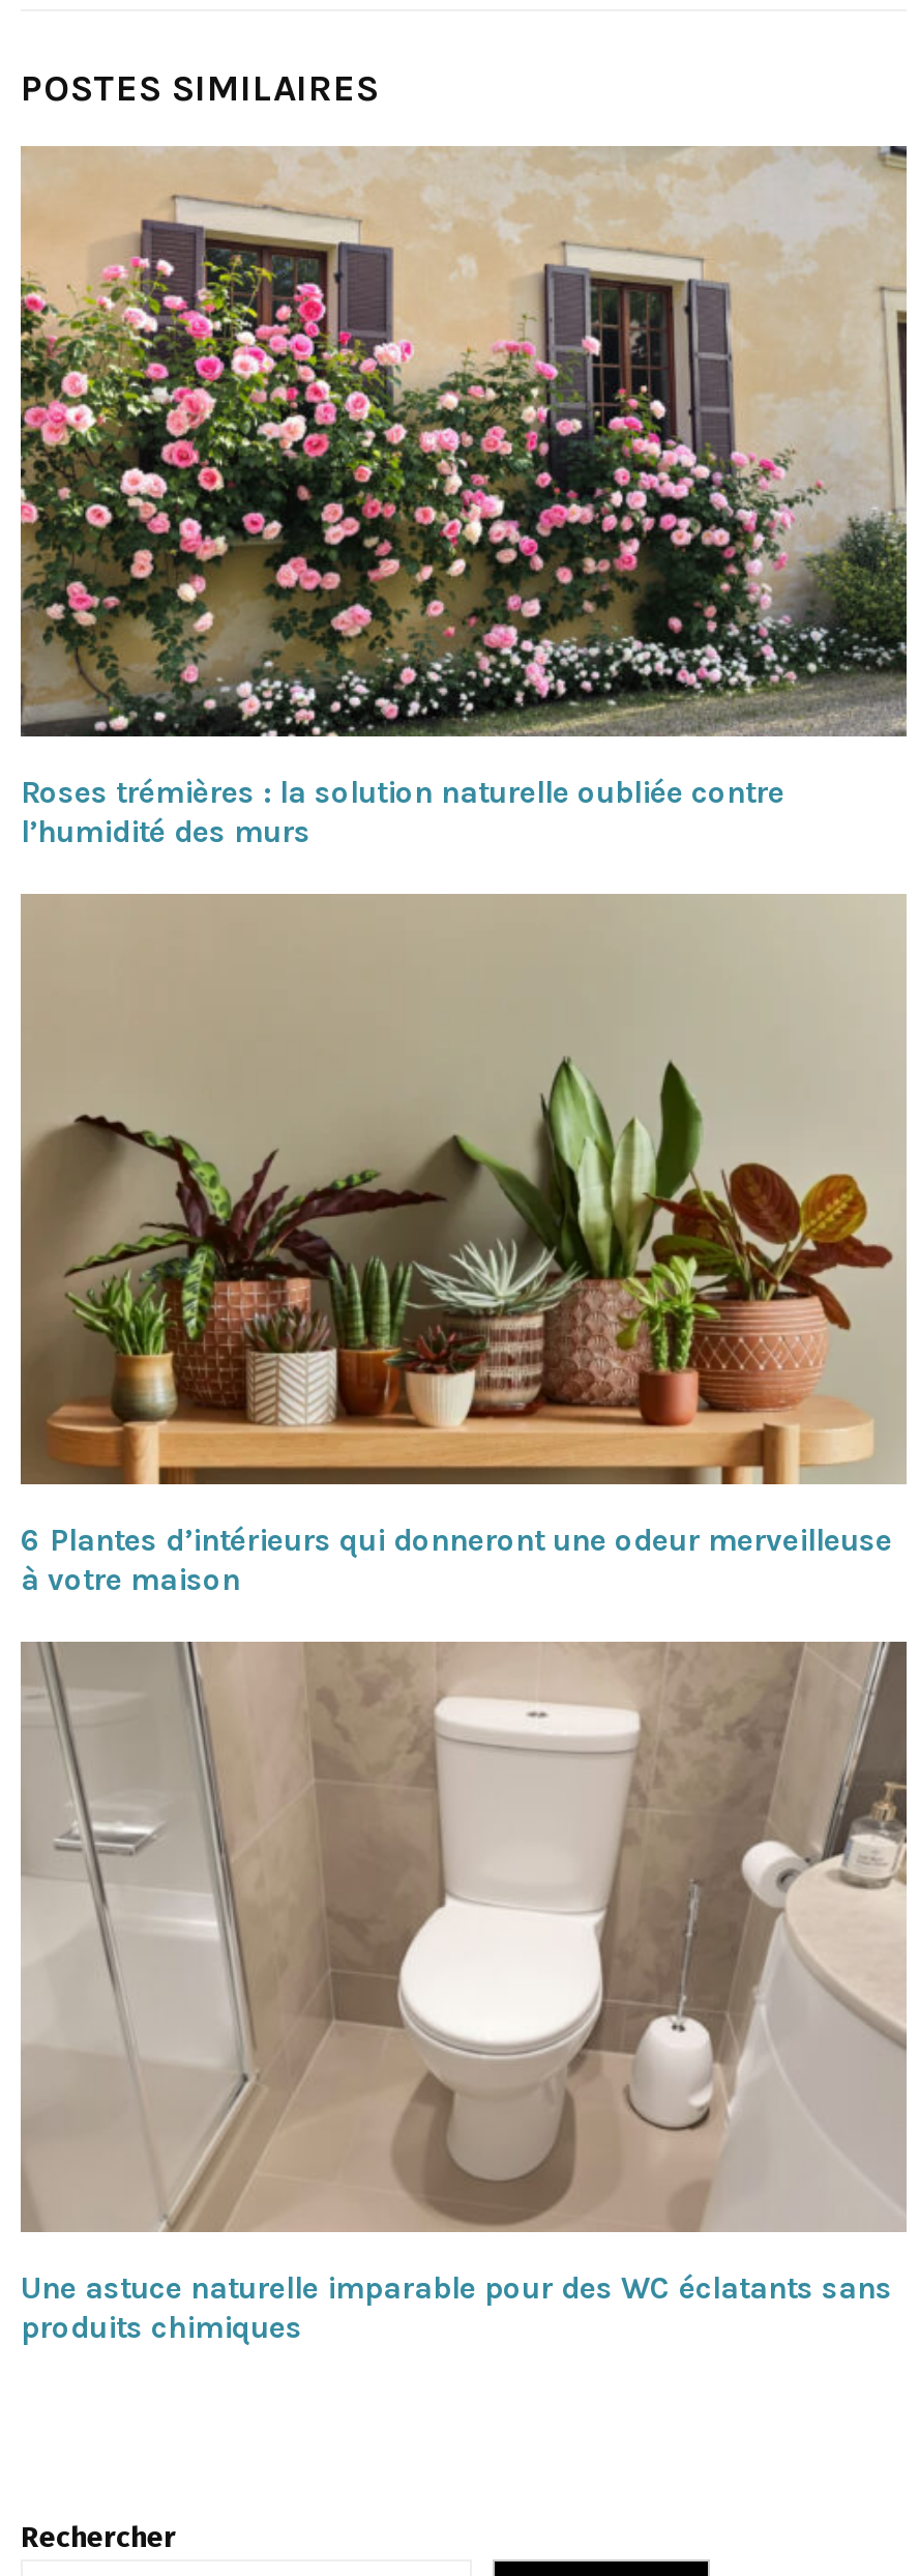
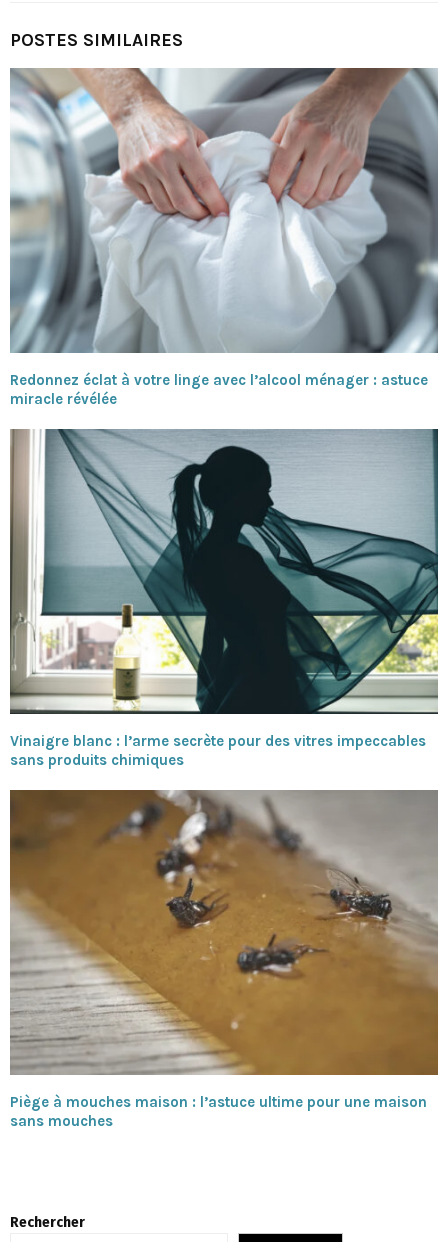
[19,146,909,850] [image] | Roses trémières : la solution naturelle oubliée contre | l’humidité des murs -> [10,67,439,408] [image] | Redonnez éclat à votre linge avec l’alcool ménager : astuce | miracle révélée
[21,894,907,1599] [image] | 6 Plantes d’intérieurs qui donneront une odeur merveilleuse | à votre maison -> [10,428,439,769] [image] | Vinaigre blanc : l’arme secrète pour des vitres impeccables | sans produits chimiques
[21,1642,907,2347] [image] | Une astuce naturelle imparable pour des WC éclatants sans | produits chimiques -> [10,790,438,1130] [image] | Piège à mouches maison : l’astuce ultime pour une maison | sans mouches

